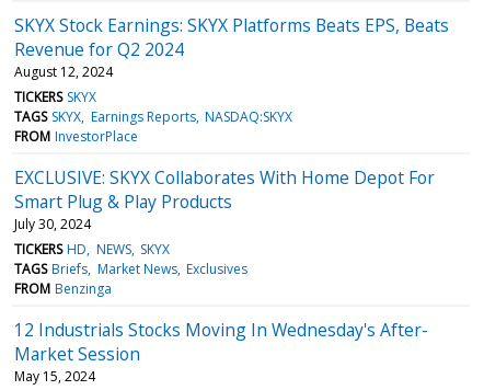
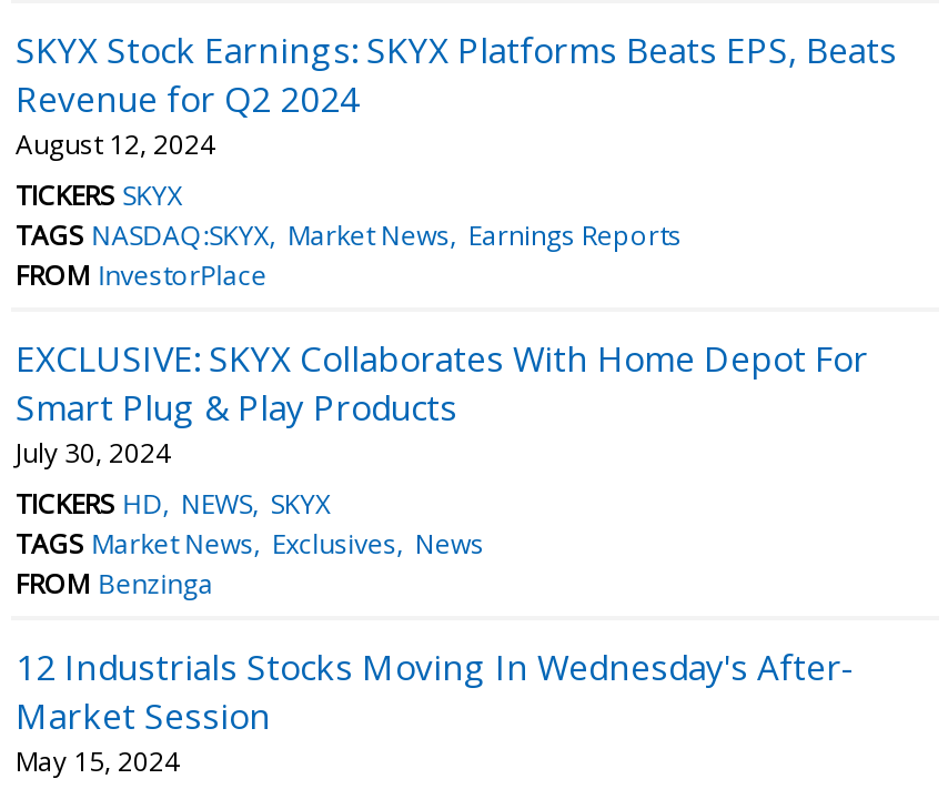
[14,107,292,126] TAGS SKYX Earnings Reports NASDAQ:SKYX -> [16,216,681,254] TAGS NASDAQ:SKYX Market News Earnings Reports
[14,259,247,278] TAGS Briefs Market News Exclusives -> [16,524,484,562] TAGS Market News Exclusives News

